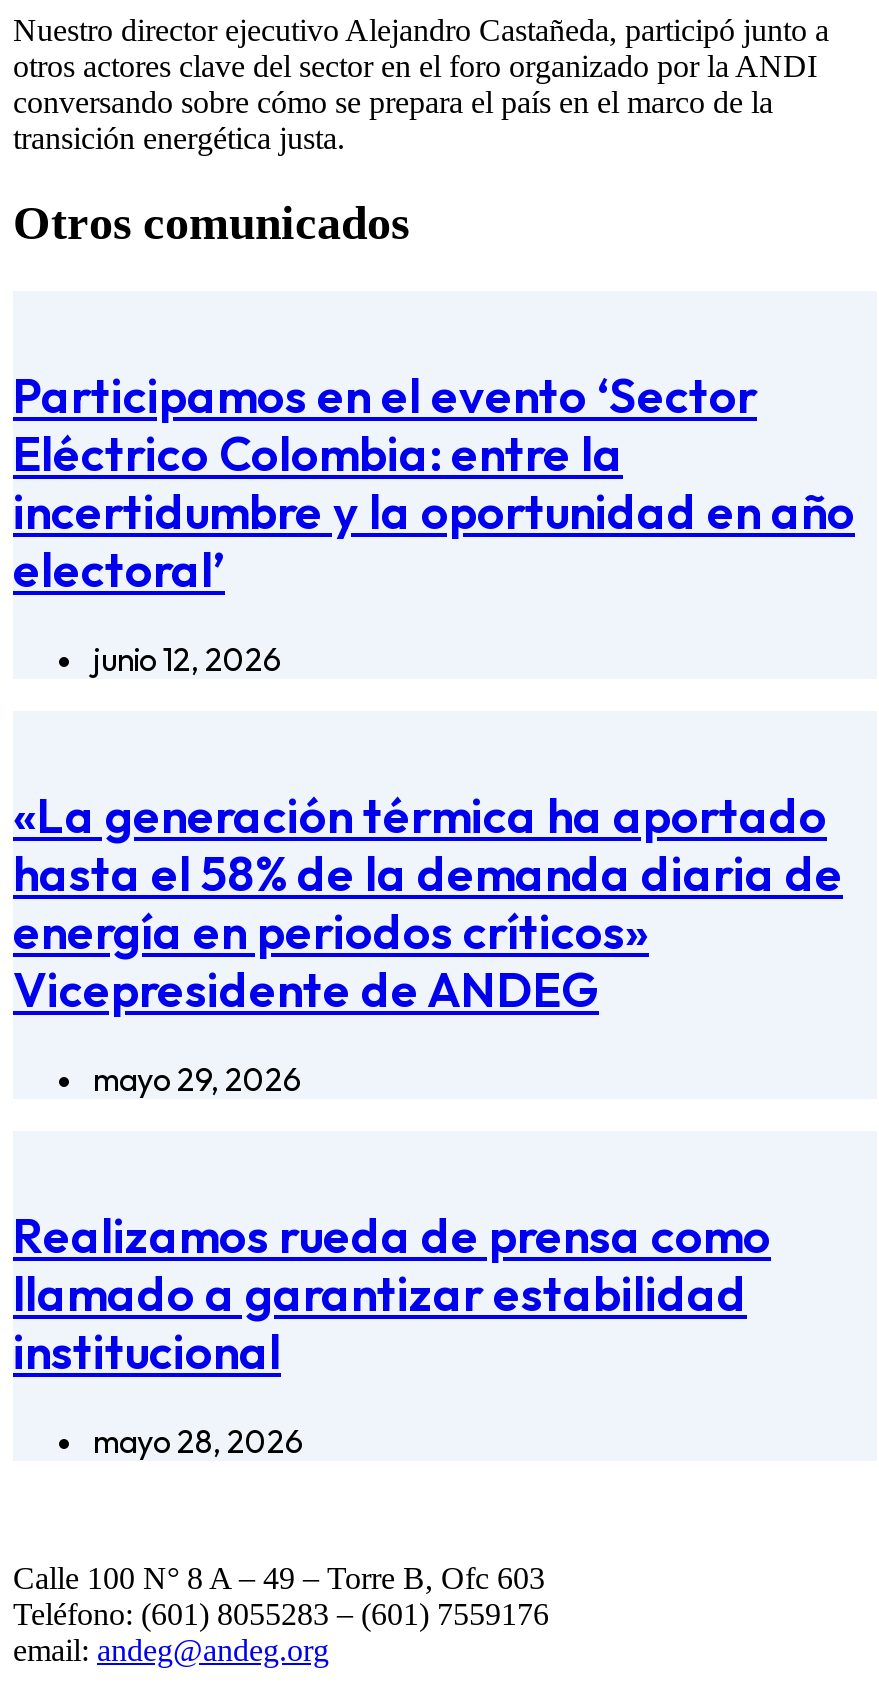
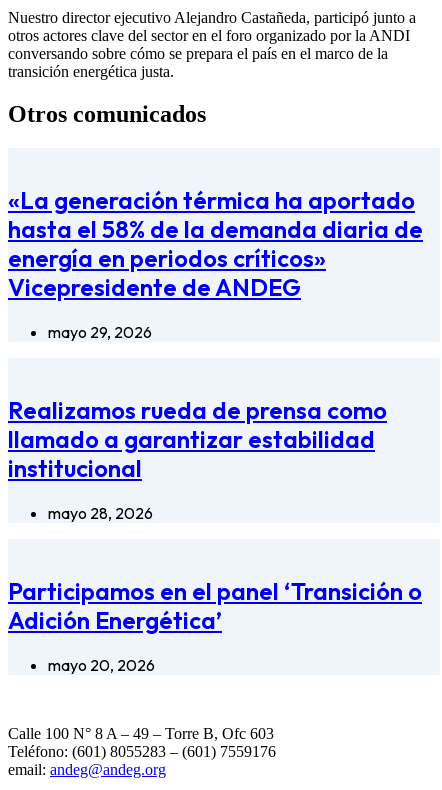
[13,365,855,679] Participamos en el evento ‘Sector | Eléctrico Colombia: entre la | incertidumbre y la oportunidad en año | electoral’ | junio 12, 2026 -> none
moved [13,785,843,1460] -> [8,185,423,523]: «La generación térmica ha aportado | hasta el 58% de la demanda diaria de | energía en periodos críticos» | ... | institucional | mayo 28, 2026
none -> [8,576,422,674] Participamos en el panel ‘Transición o | Adición Energética’ | mayo 20, 2026

